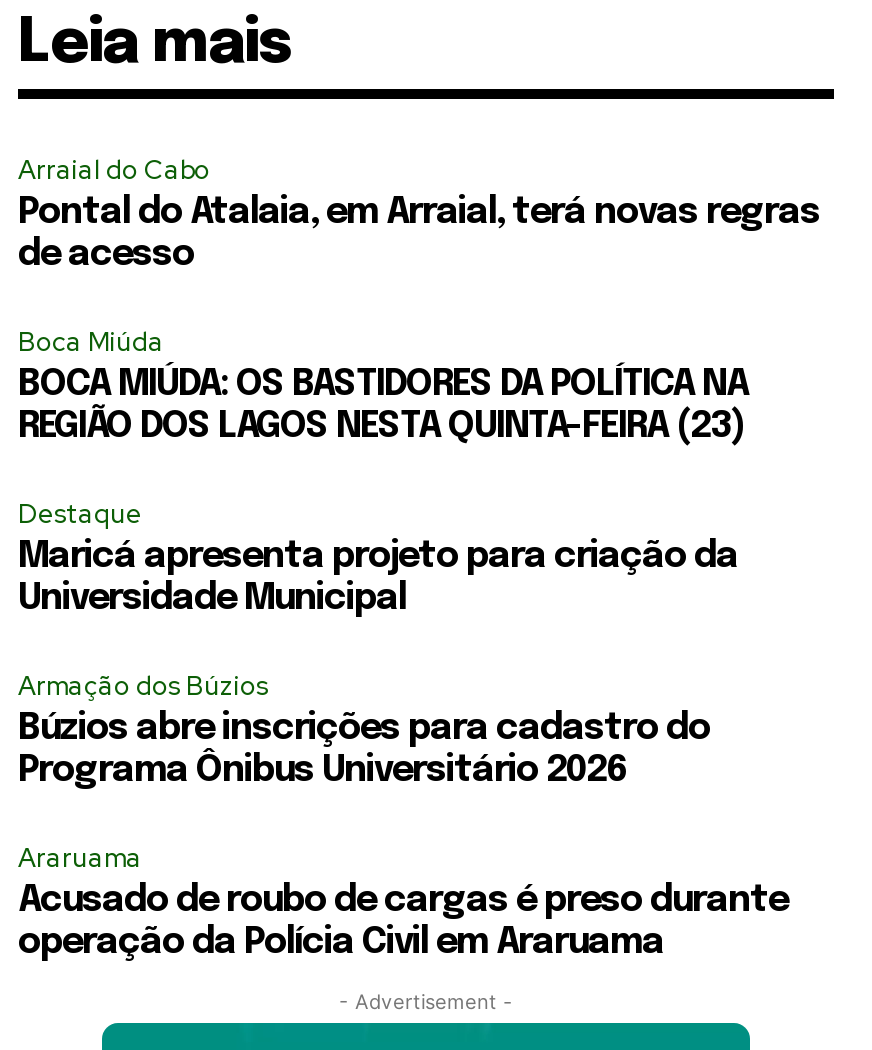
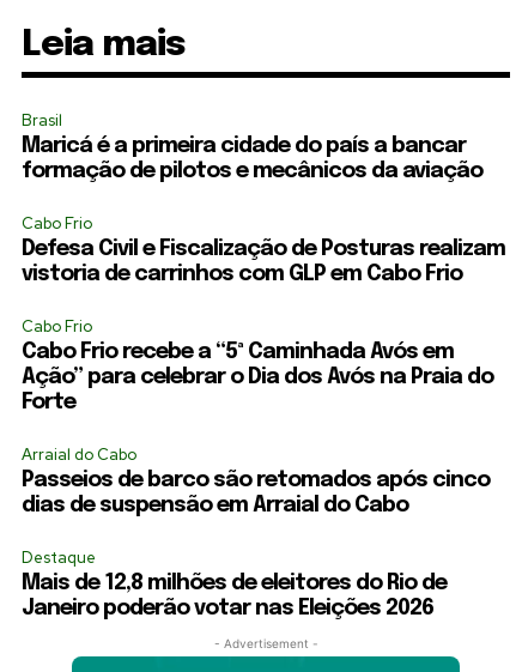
none -> [22,110,505,413] Brasil | Maricá é a primeira cidade do país a bancar | formação de pilotos e mecânicos da aviação | Cabo Frio | Defesa Civil e Fiscalização de Posturas realizam | vistoria de carrinhos com GLP em Cabo Frio | Cabo Frio | Cabo Frio recebe a “5ª Caminhada Avós em | Ação” para celebrar o Dia dos Avós na Praia do | Forte
moved [18,152,210,186] -> [22,444,136,464]: Arraial do Cabo
[18,194,820,444] Pontal do Atalaia, em Arraial, terá novas regras | de acesso | Boca Miúda | BOCA MIÚDA: OS BASTIDORES DA POLÍTICA NA | REGIÃO DOS LAGOS NESTA QUINTA-FEIRA (23) -> [22,469,490,516] Passeios de barco são retomados após cinco | dias de suspensão em Arraial do Cabo
moved [18,496,142,530] -> [22,547,96,567]: Destaque
[18,538,788,960] Maricá apresenta projeto para criação da | Universidade Municipal | Armação dos Búzios | Búzios abre inscrições para cadastro do | Programa Ônibus Universitário 2026 | Araruama | Acusado de roubo de cargas é preso durante | operação da Polícia Civil em Araruama -> [22,572,447,619] Mais de 12,8 milhões de eleitores do Rio de | Janeiro poderão votar nas Eleições 2026

